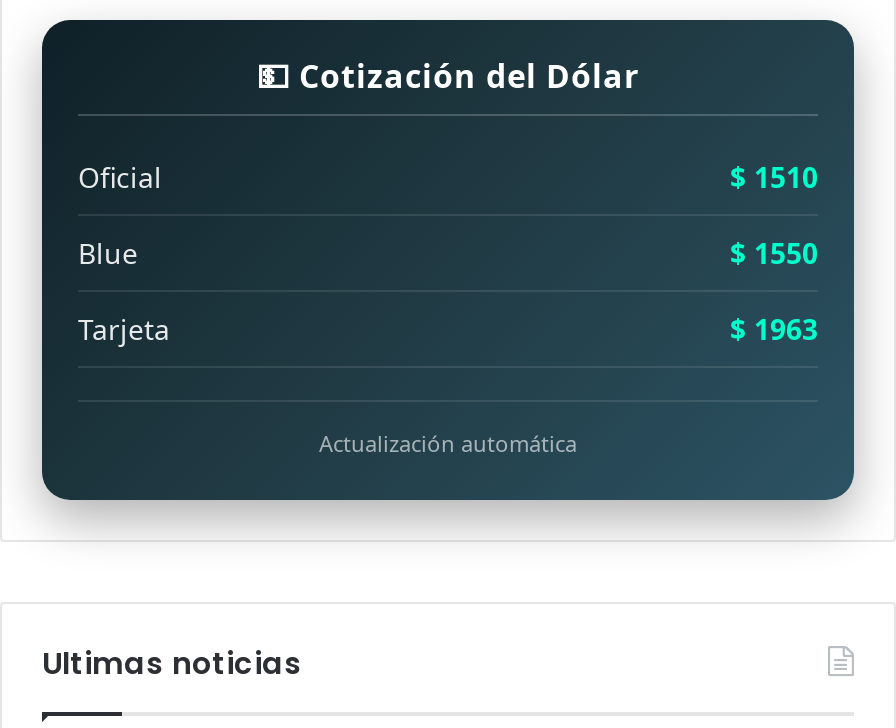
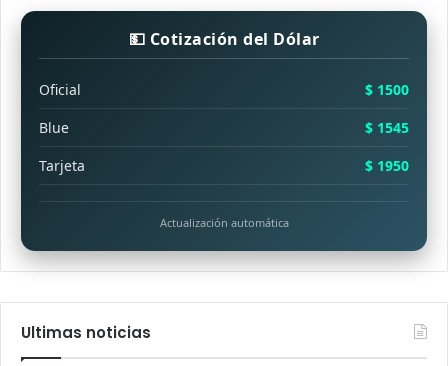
[730,158,818,196] $ 1510 -> [365,80,409,99] $ 1500
[730,234,818,272] $ 1550 -> [365,118,409,137] $ 1545
[730,310,818,348] $ 1963 -> [365,156,409,175] $ 1950

